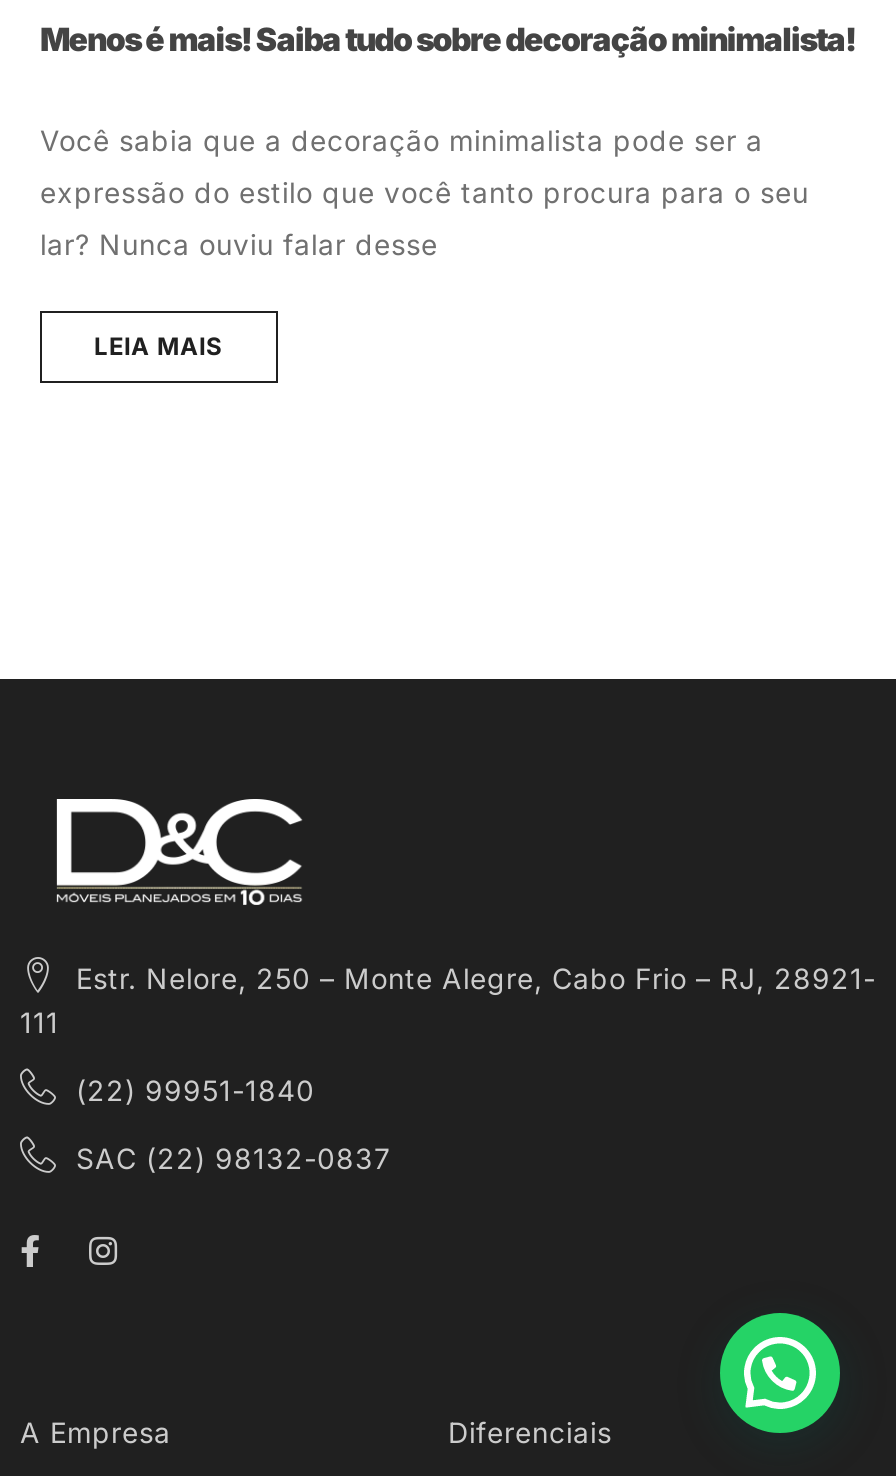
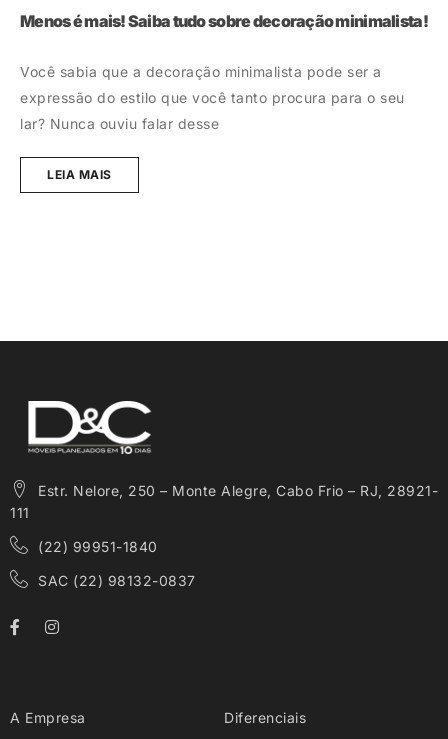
[718,1311,842,1435] [image] -> none

